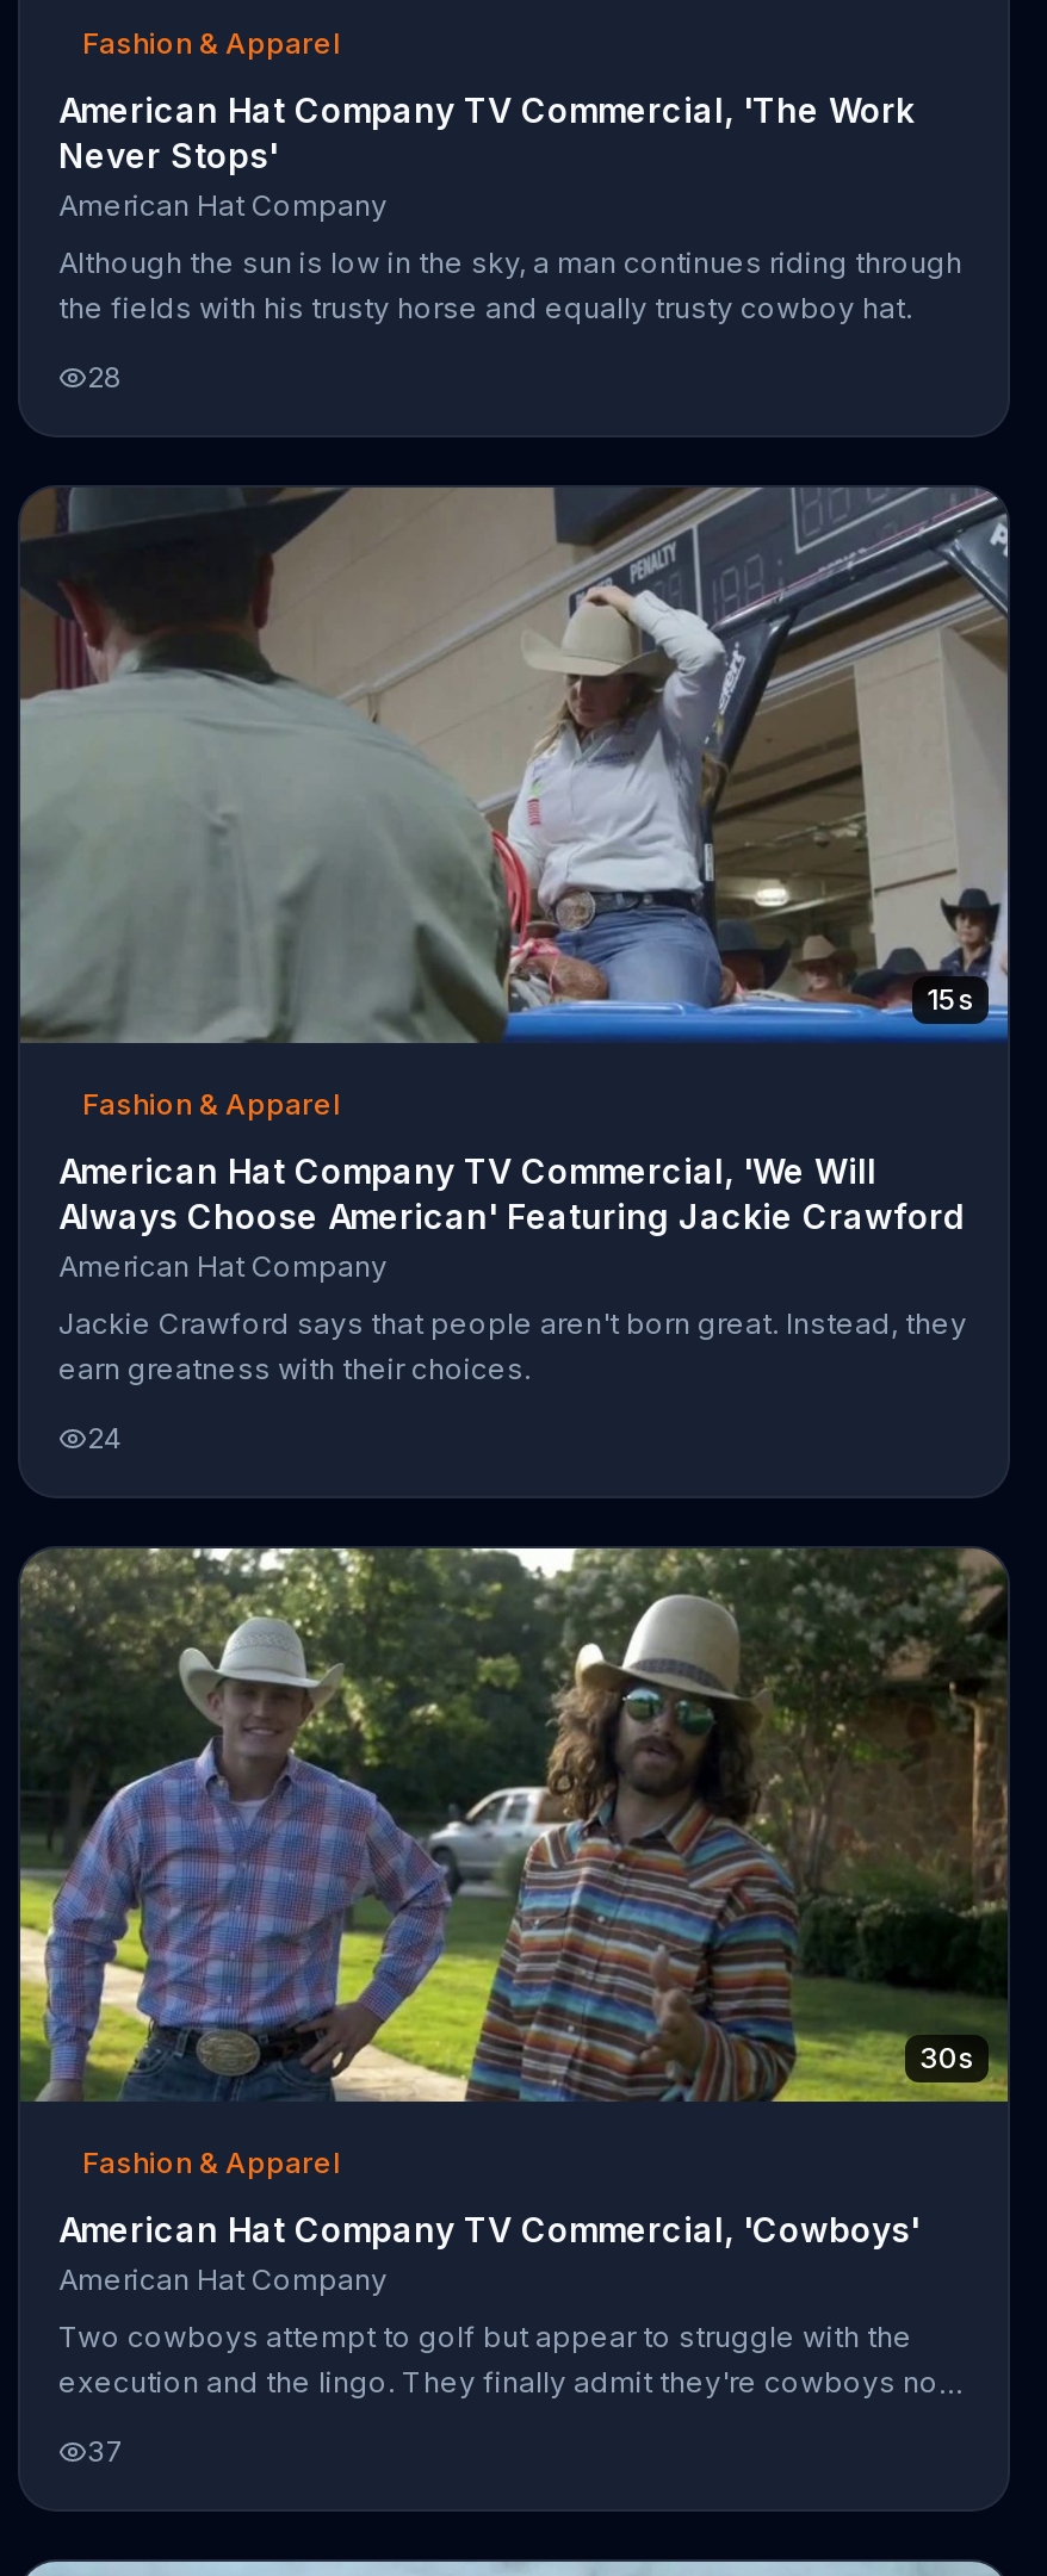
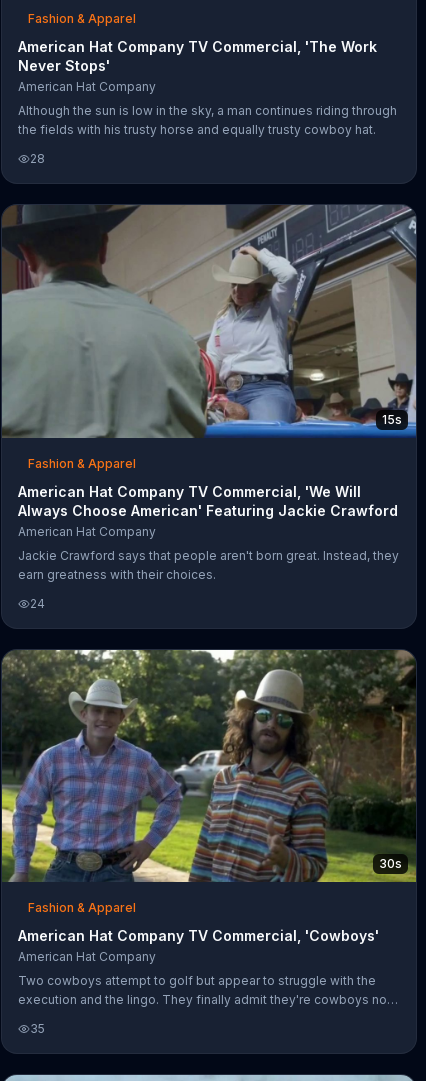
[87,2434,125,2469] 37 -> [30,1021,45,1036] 35

